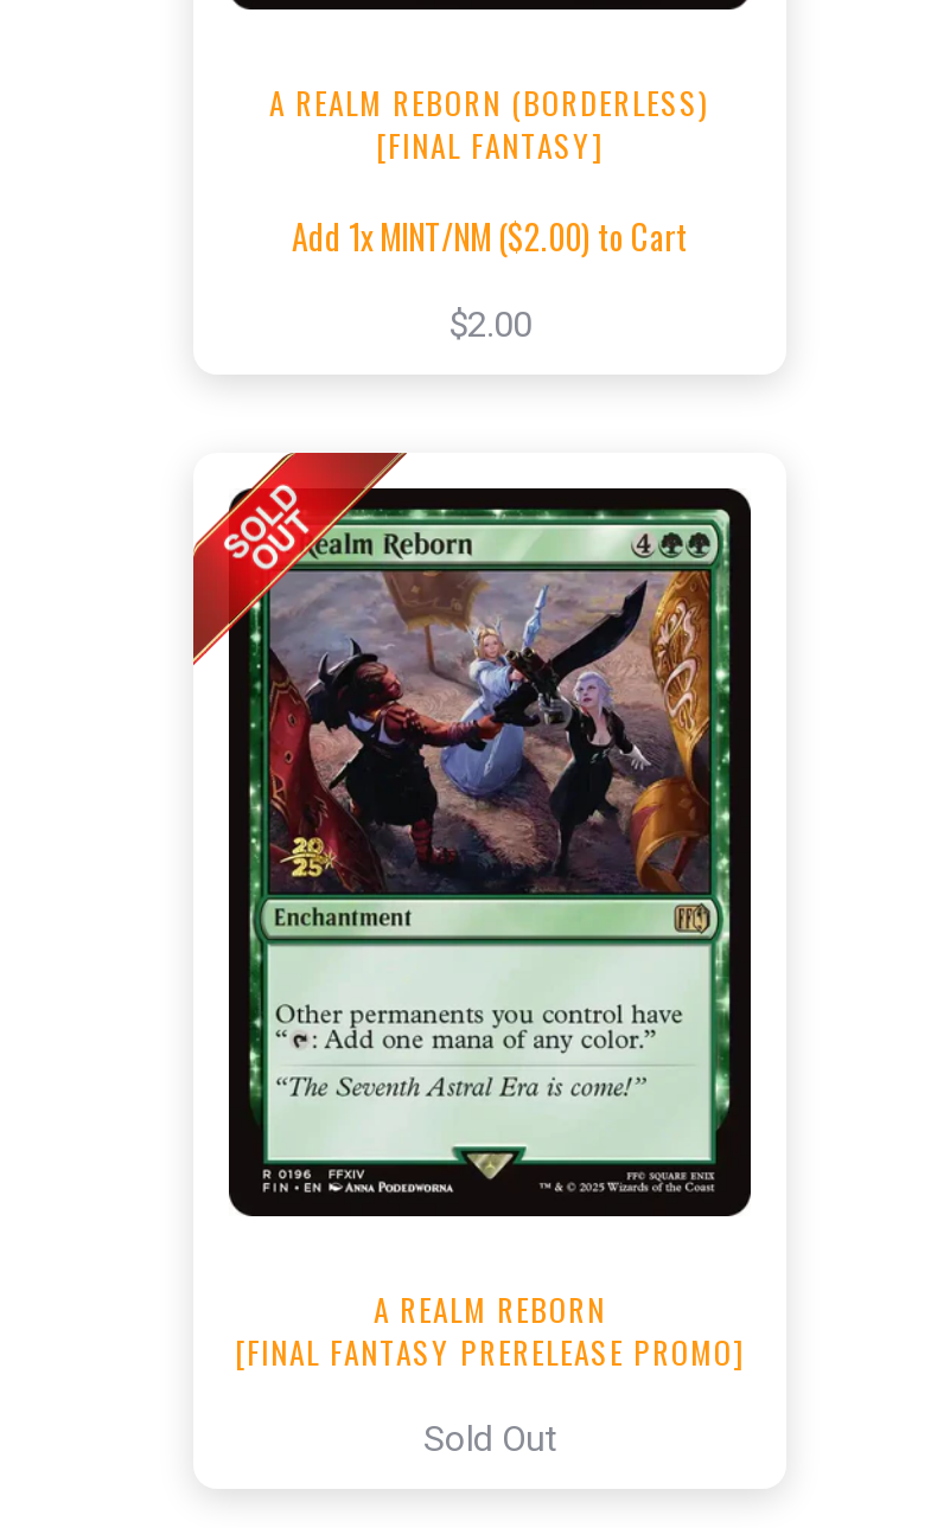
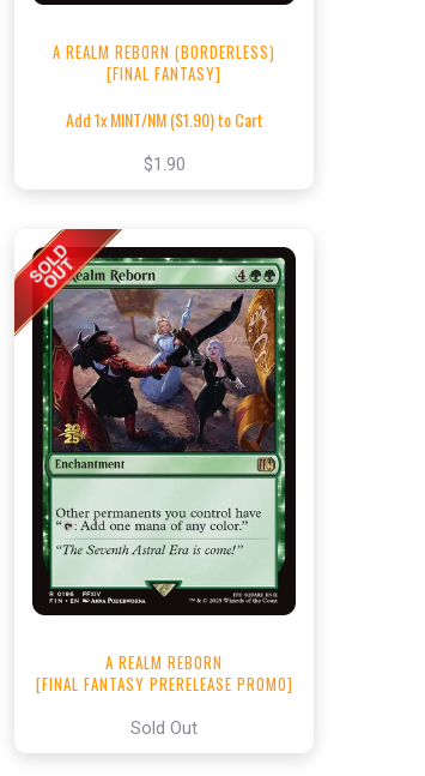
[292,212,688,262] Add 1x MINT/NM ($2.00) to Cart -> [65,107,263,132] Add 1x MINT/NM ($1.90) to Cart
[448,304,531,347] $2.00 -> [143,154,185,176] $1.90

